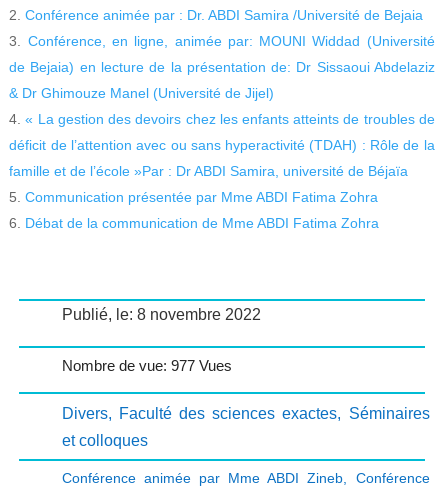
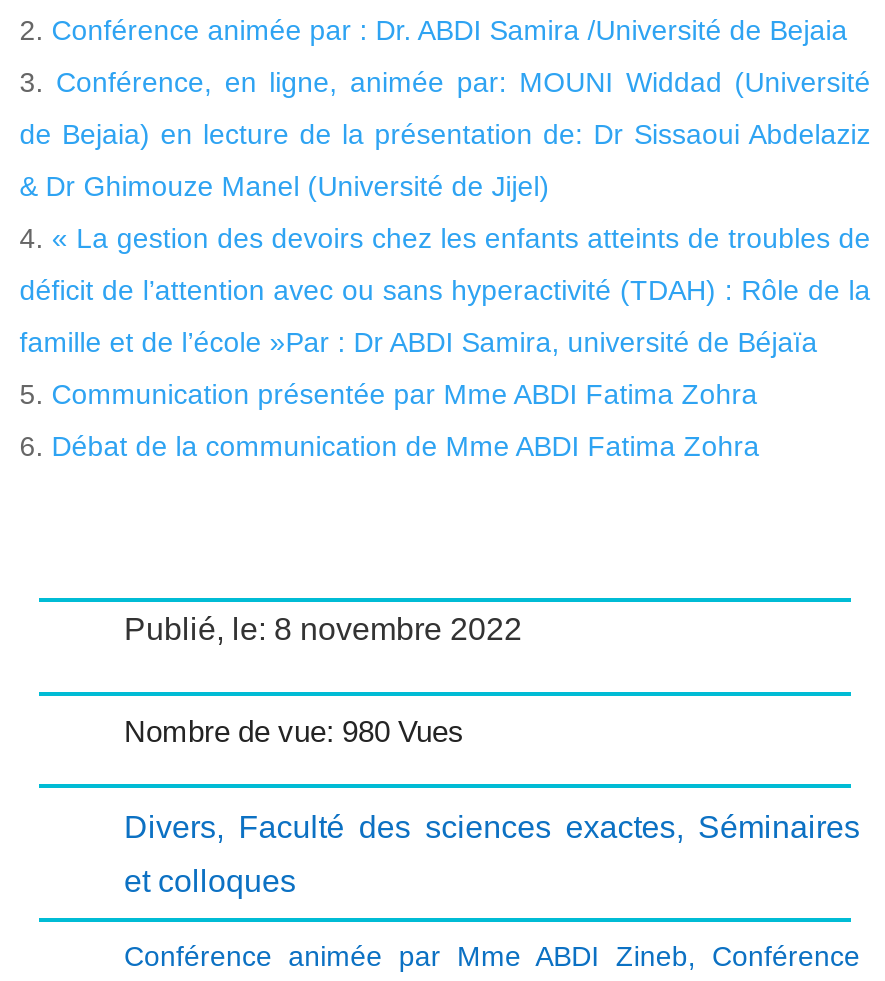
[61,357,231,374] Nombre de vue: 977 Vues -> [124,713,464,747] Nombre de vue: 980 Vues

